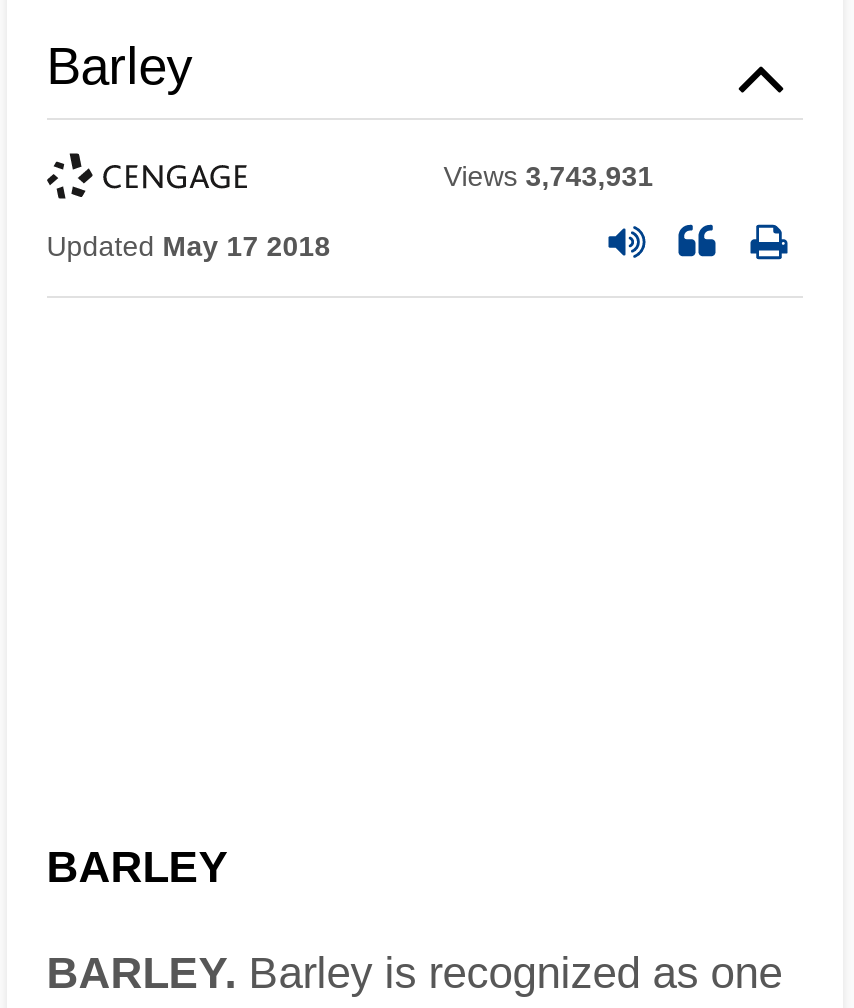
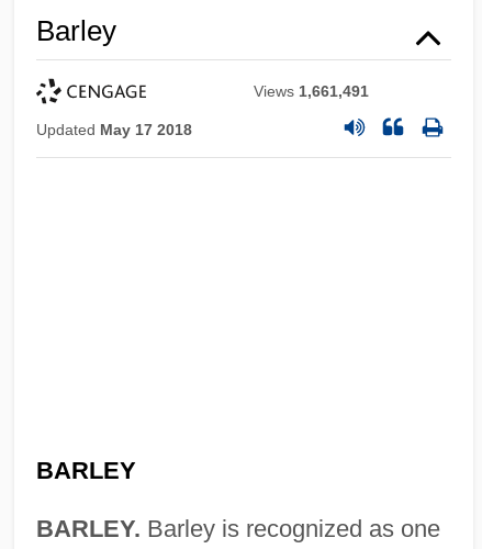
[443,160,653,192] Views 3,743,931 -> [254,82,369,100] Views 1,661,491

